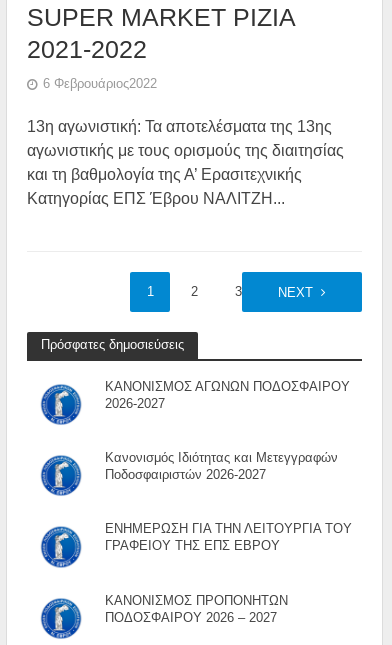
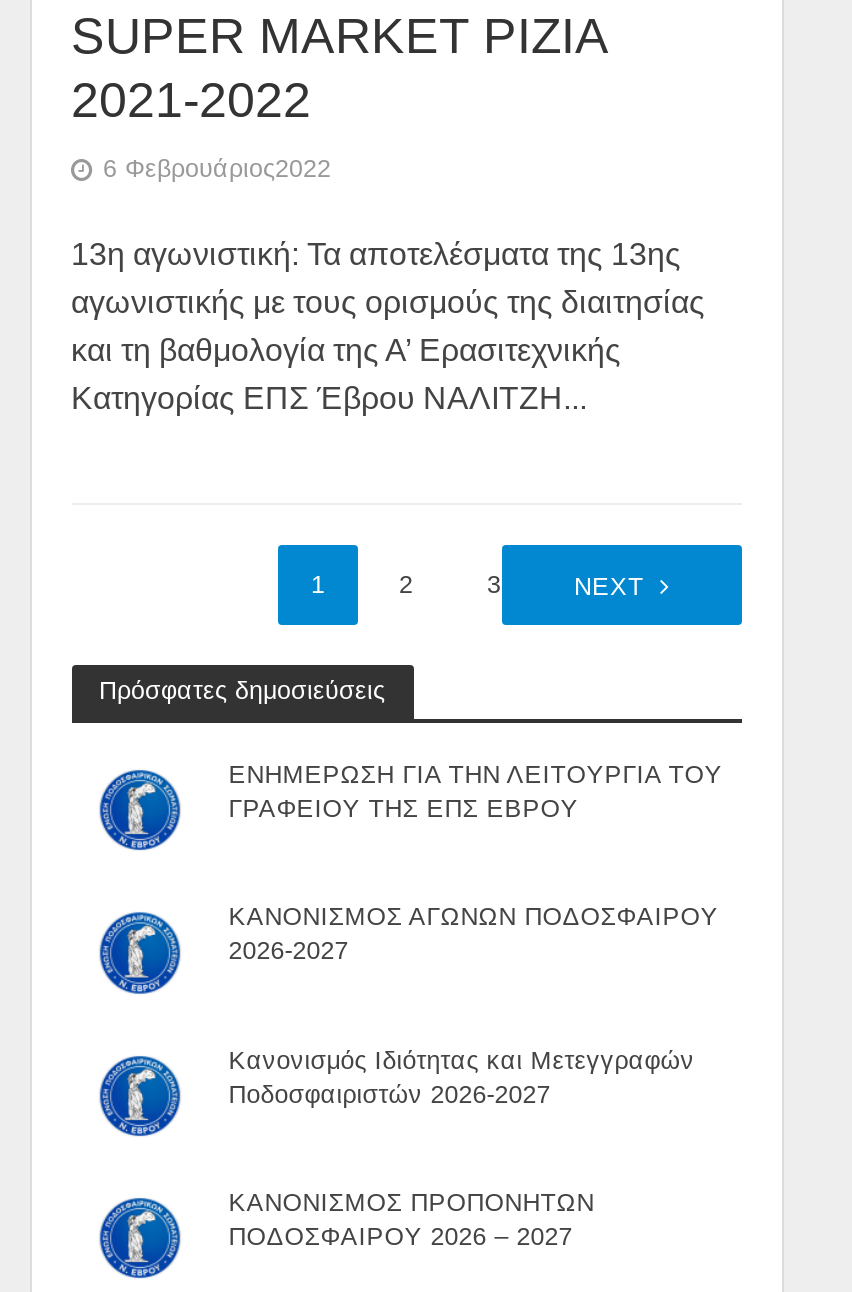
moved [40,380,350,482] -> [98,903,718,1108]: [image] | ΚΑΝΟΝΙΣΜΟΣ ΑΓΩΝΩΝ ΠΟΔΟΣΦΑΙΡΟΥ | 2026-2027 | Κανονισμός Ιδιότητας και Μετεγγραφών | Ποδοσφαιριστών 2026-2027
moved [105,522,352,553] -> [228,761,722,823]: ΕΝΗΜΕΡΩΣΗ ΓΙΑ ΤΗΝ ΛΕΙΤΟΥΡΓΙΑ ΤΟΥ | ΓΡΑΦΕΙΟΥ ΤΗΣ ΕΠΣ ΕΒΡΟΥ

